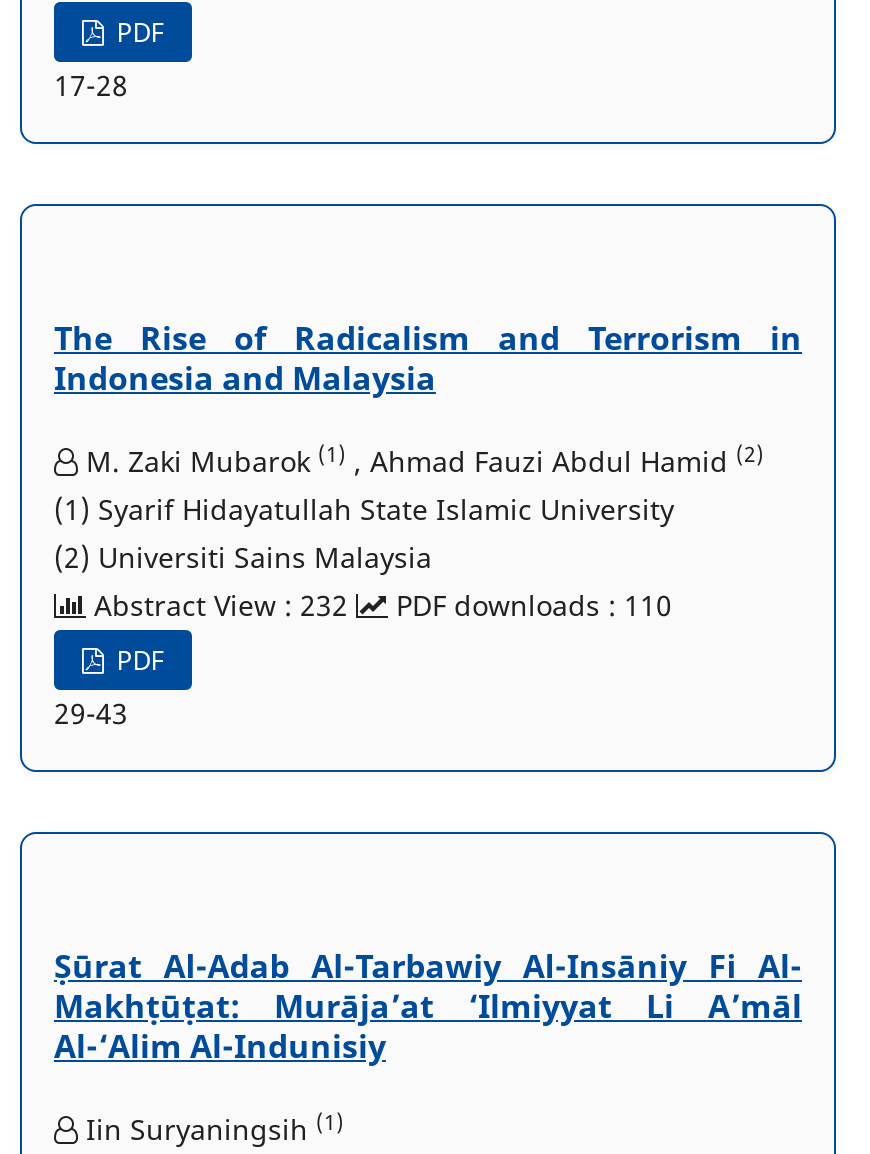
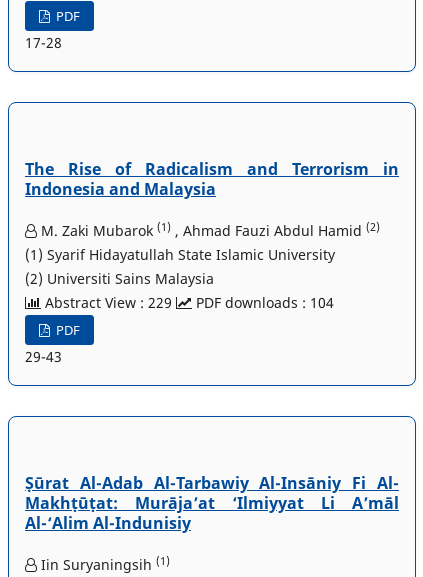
[86,586,356,624] Abstract View : 232 -> [41,293,176,312] Abstract View : 229
[388,586,672,624] PDF downloads : 110 -> [192,293,334,312] PDF downloads : 104

